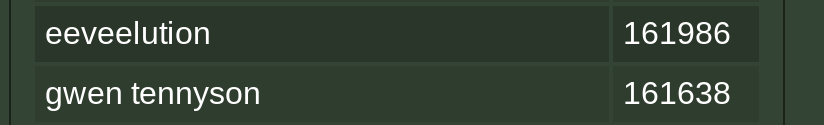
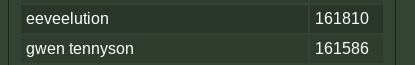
[623,15,731,49] 161986 -> [315,9,369,26] 161810
[623,75,731,109] 161638 -> [315,39,369,56] 161586

